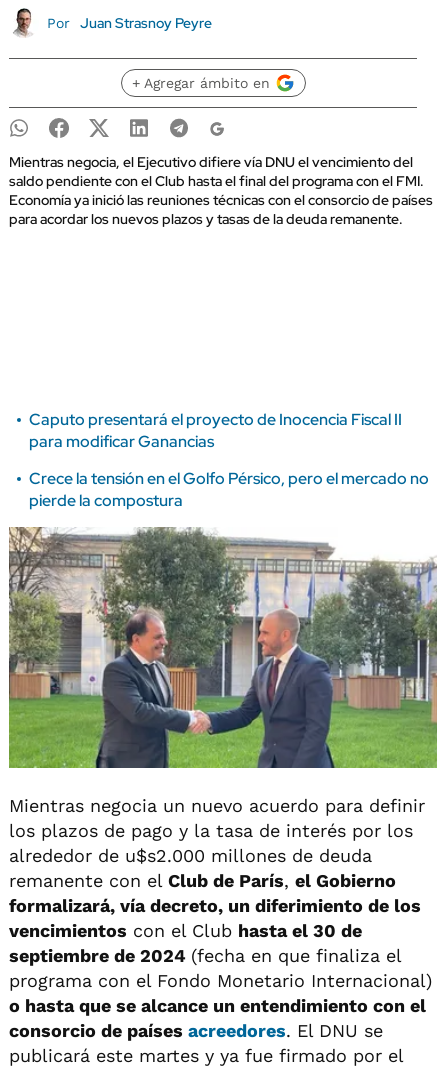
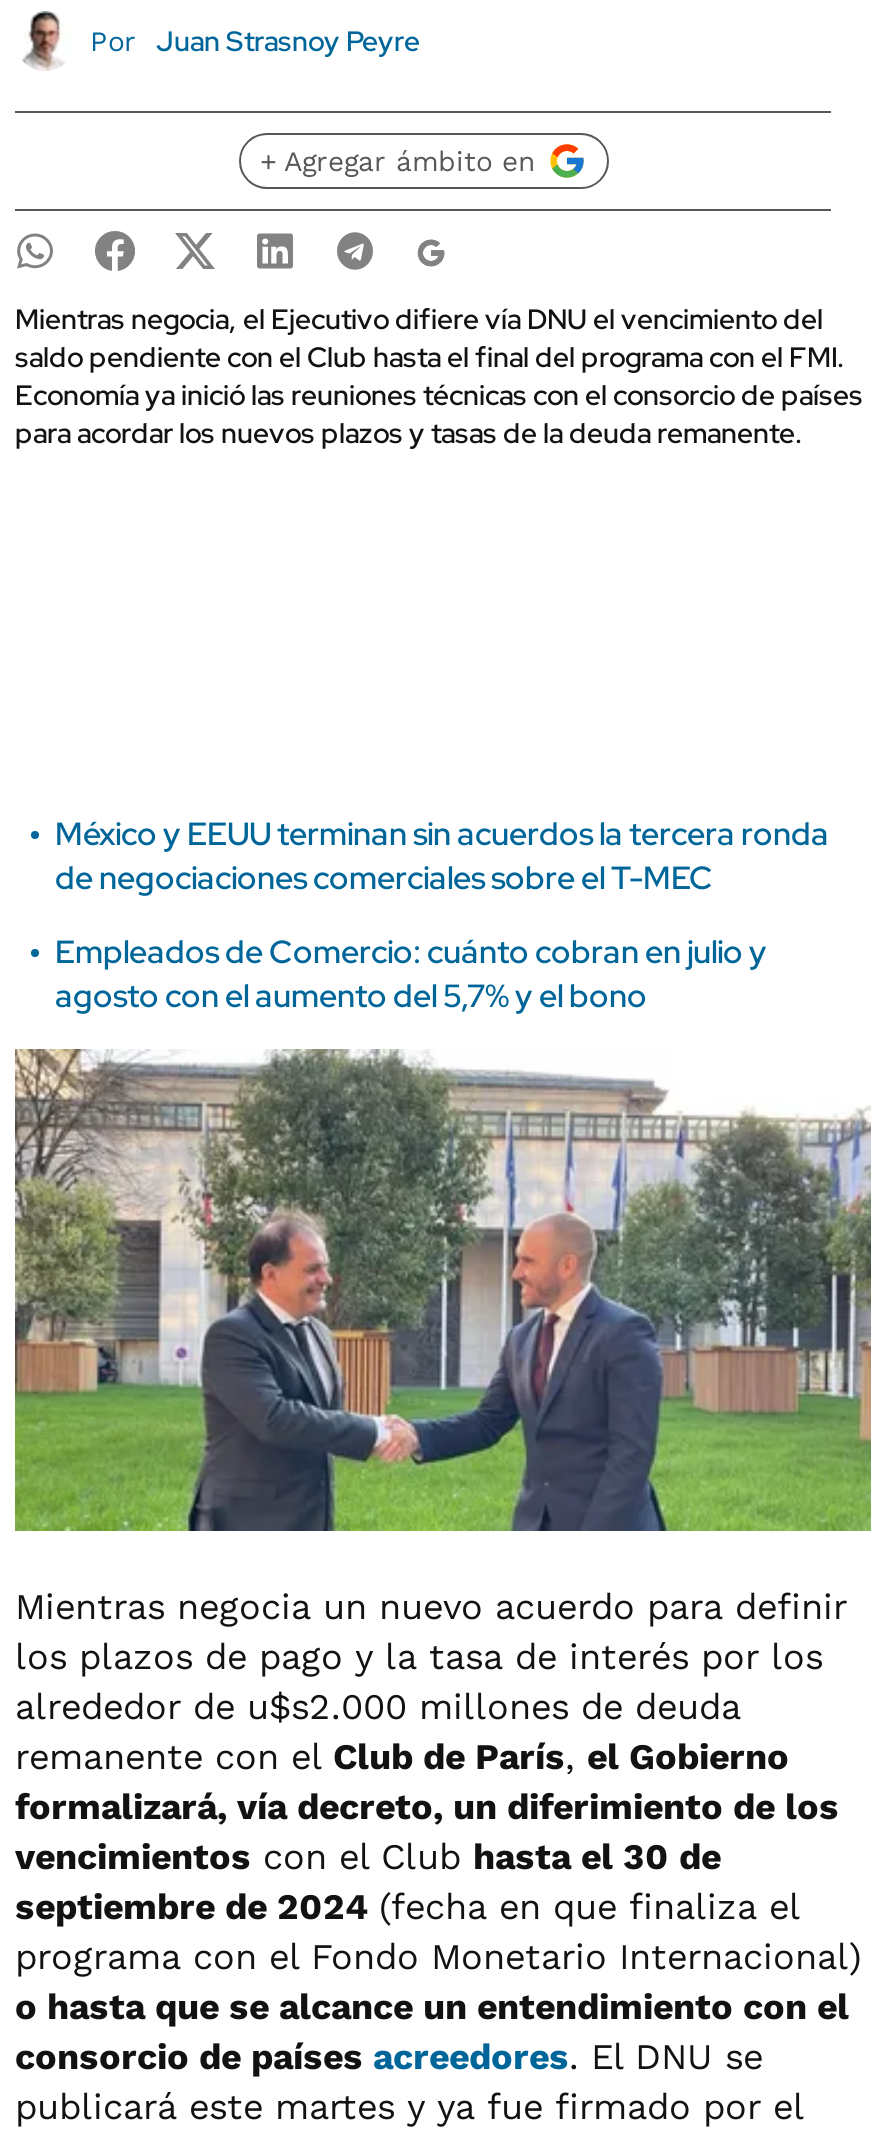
[29,409,402,452] Caputo presentará el proyecto de Inocencia Fiscal II | para modificar Ganancias -> [55,813,829,899] México y EEUU terminan sin acuerdos la tercera ronda | de negociaciones comerciales sobre el T-MEC
[29,468,429,511] Crece la tensión en el Golfo Pérsico, pero el mercado no | pierde la compostura -> [55,931,767,1017] Empleados de Comercio: cuánto cobran en julio y | agosto con el aumento del 5,7% y el bono

